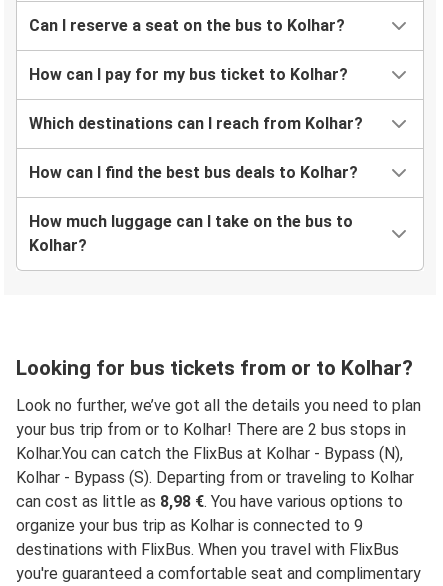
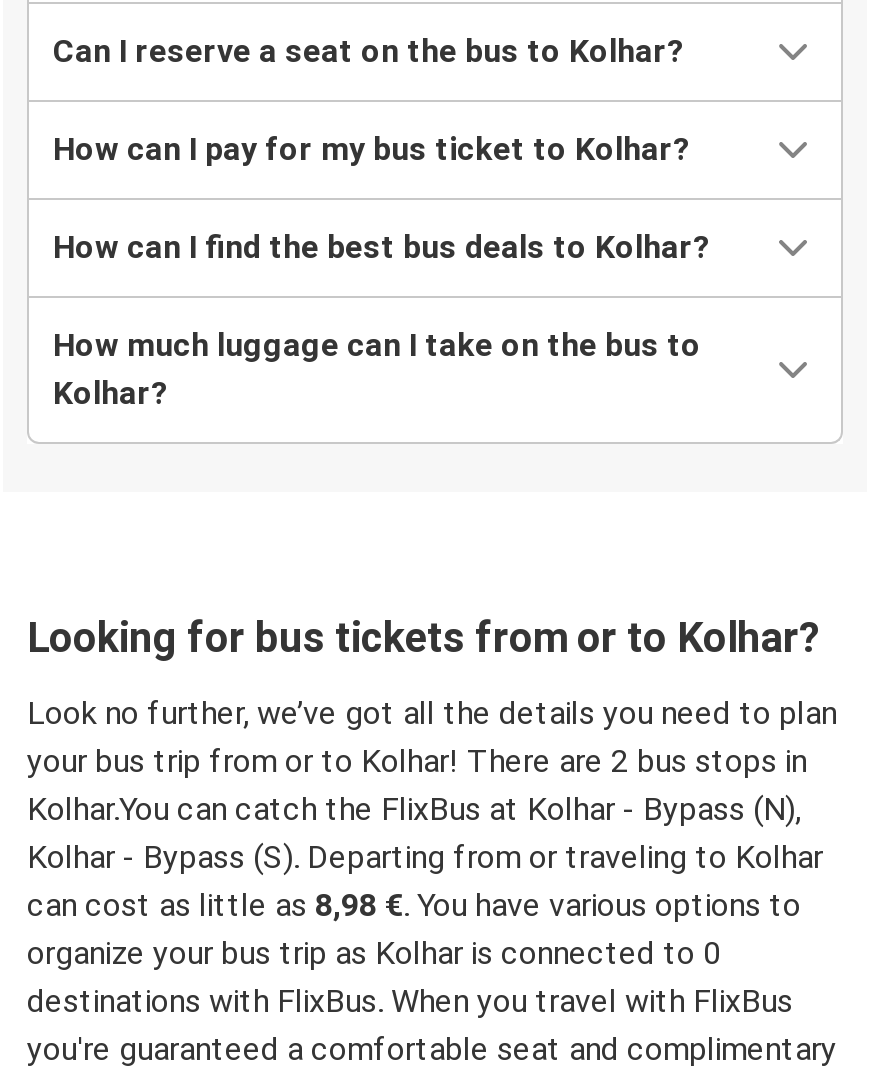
[29,113,363,132] Which destinations can I reach from Kolhar? -> none
[16,515,363,534] organize your bus trip as Kolhar is connected to 9 -> [27,933,721,971] organize your bus trip as Kolhar is connected to 0

